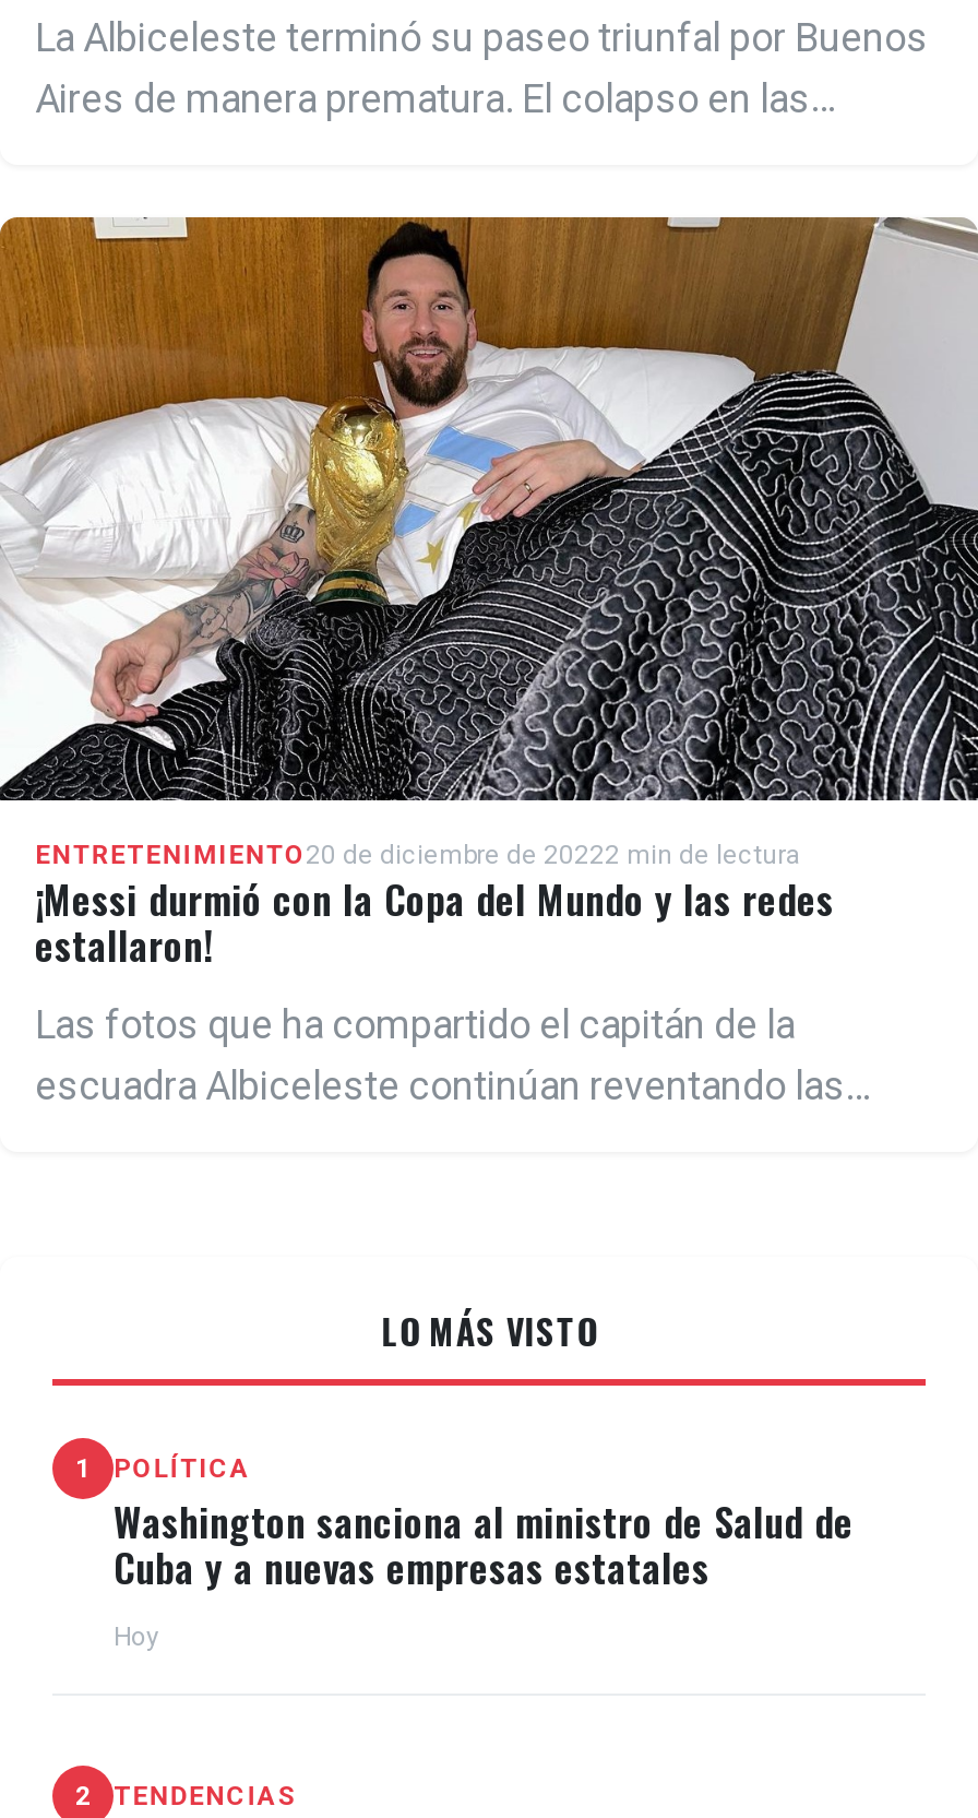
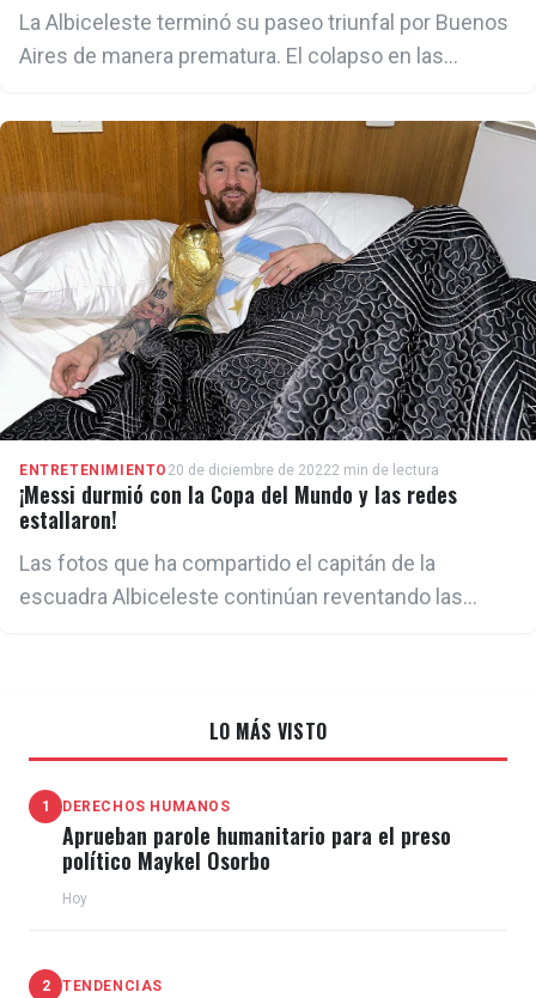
[114,1453,854,1595] POLÍTICA | Washington sanciona al ministro de Salud de | Cuba y a nuevas empresas estatales -> [62,798,451,876] DERECHOS HUMANOS | Aprueban parole humanitario para el preso | político Maykel Osorbo

